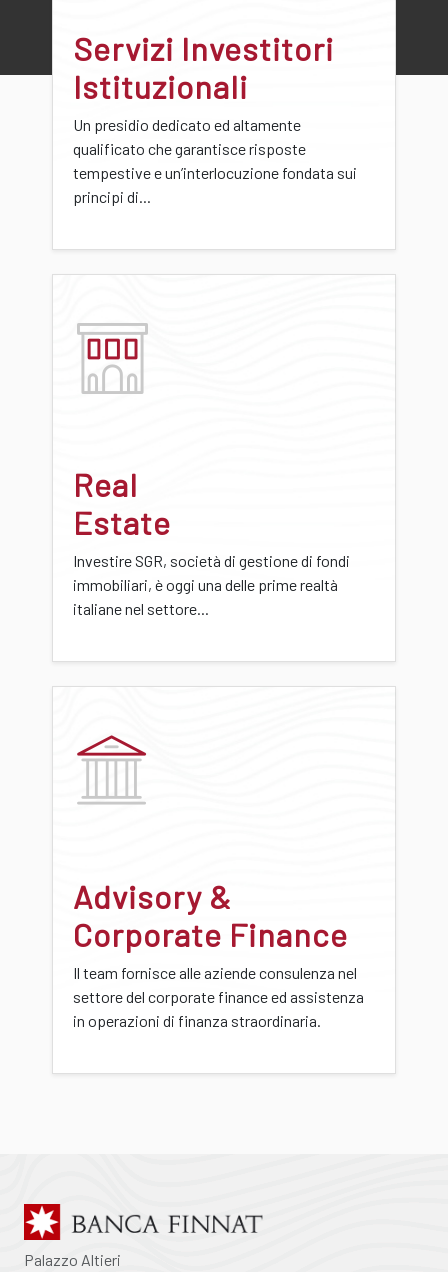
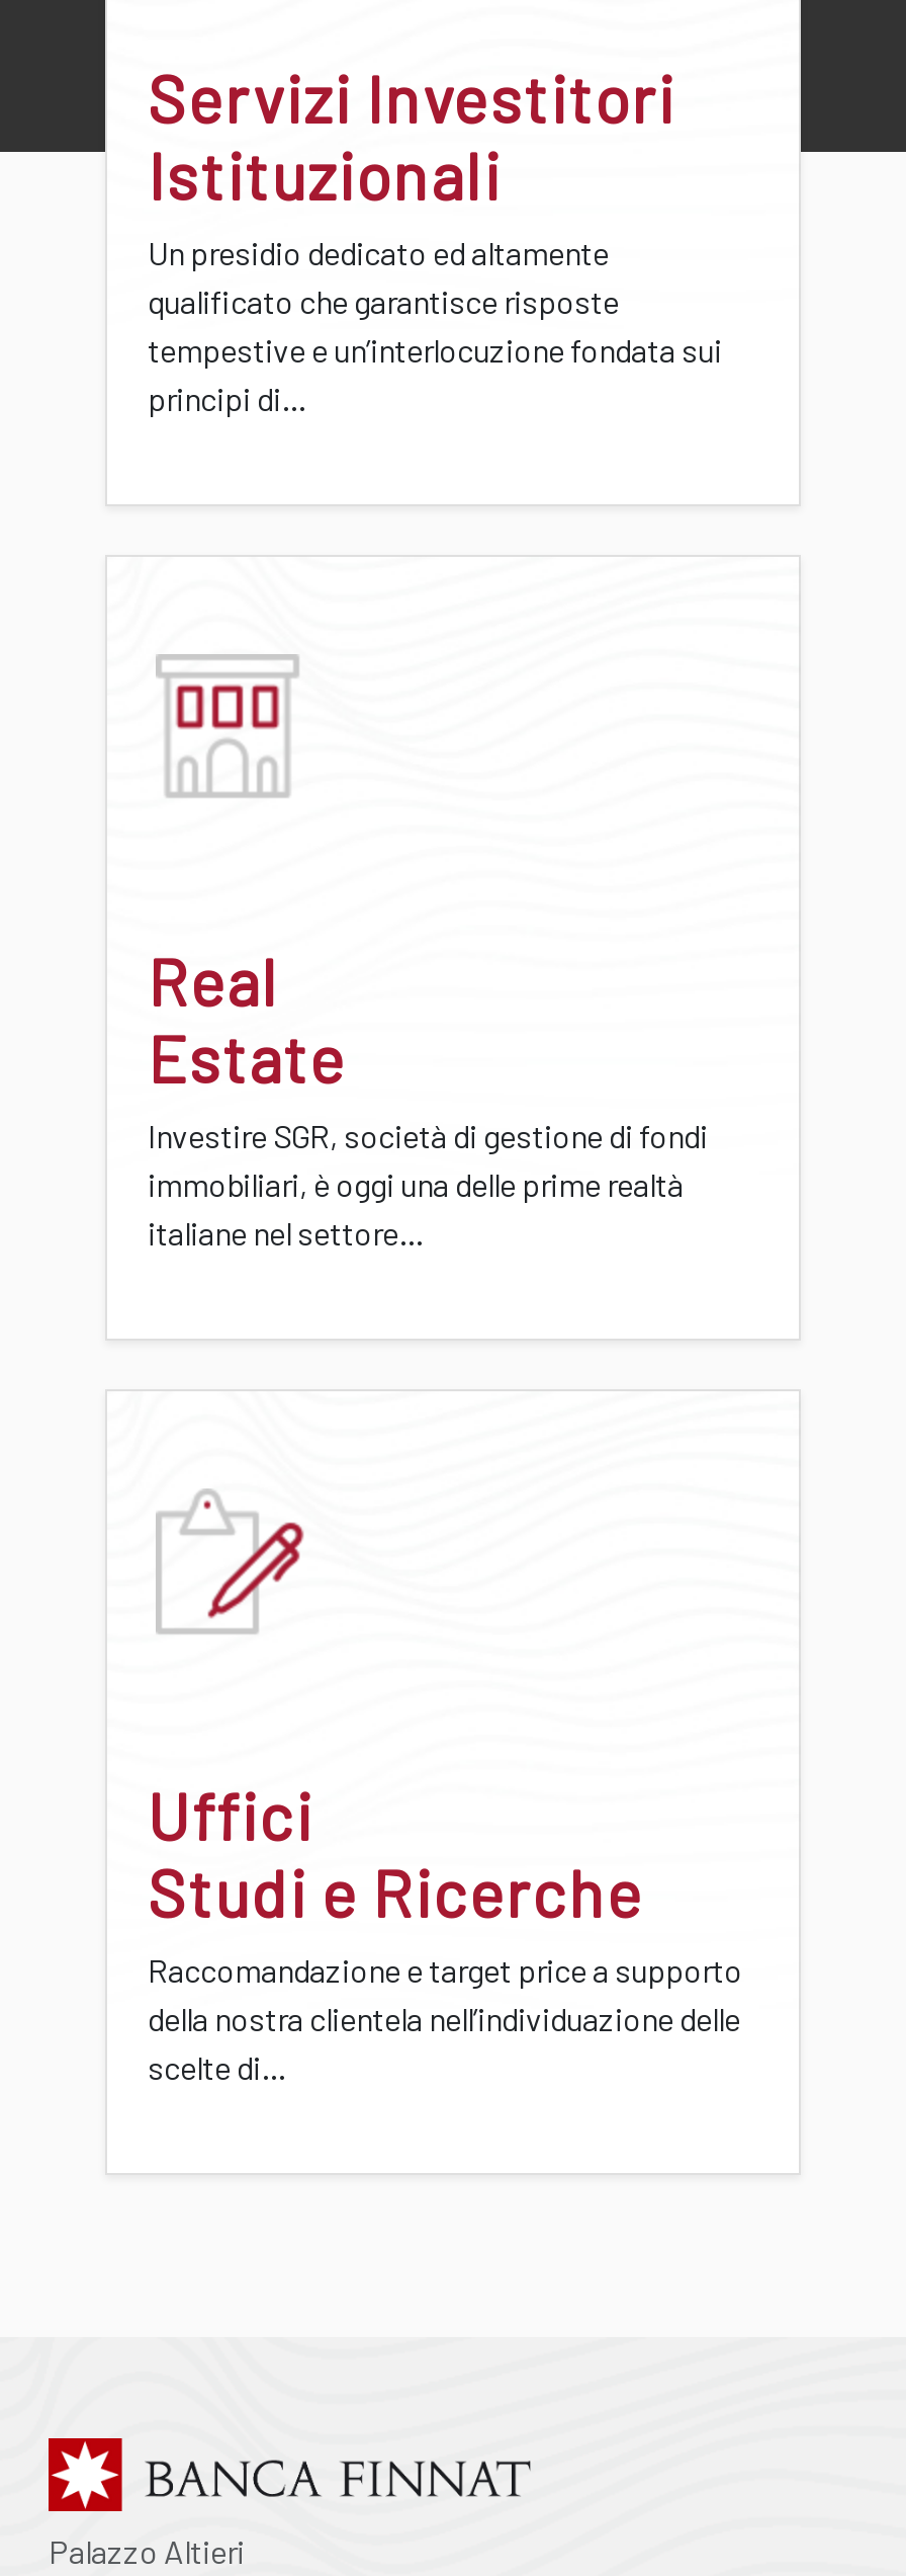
[77,734,150,806] [image] -> [156,1488,305,1634] [image]
[73,877,364,1030] Advisory & | Corporate Finance | Il team fornisce alle aziende consulenza nel | settore del corporate finance ed assistenza | in operazioni di finanza straordinaria. -> [148,1776,742,2086] Uffici | Studi e Ricerche | Raccomandazione e target price a supporto | della nostra clientela nell’individuazione delle | scelte di...

